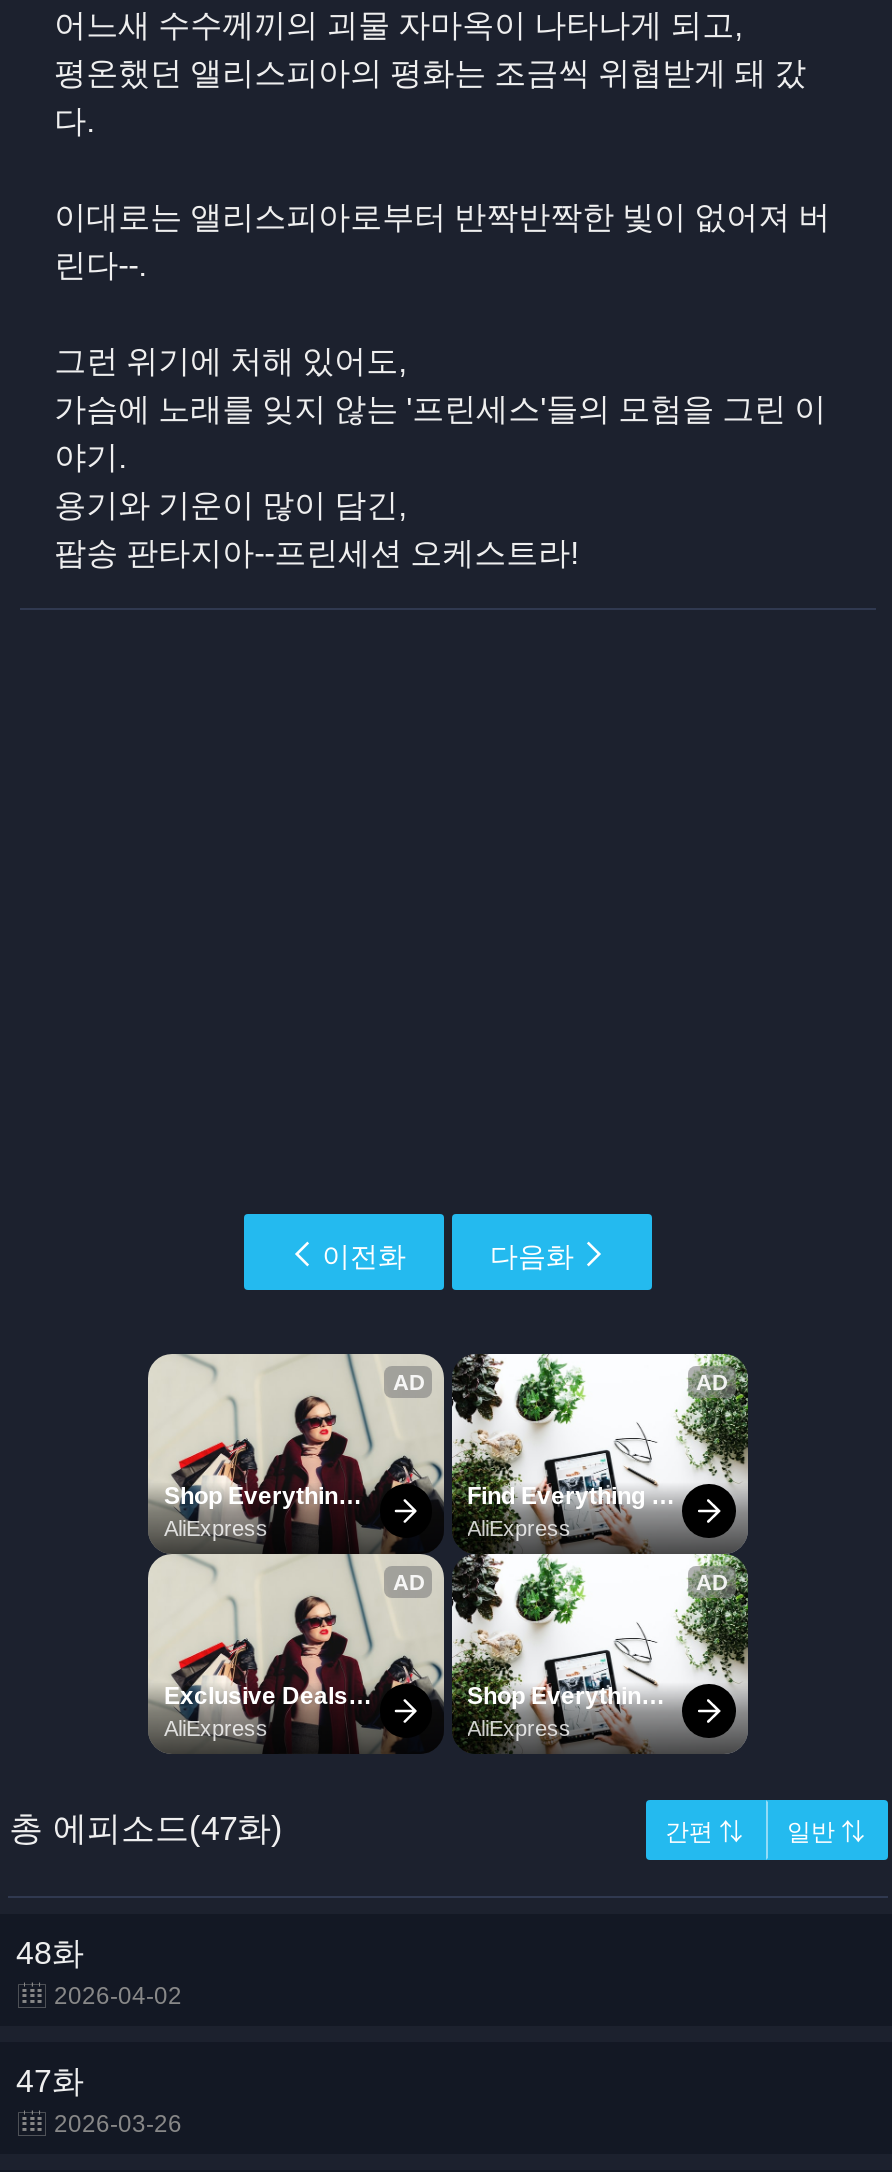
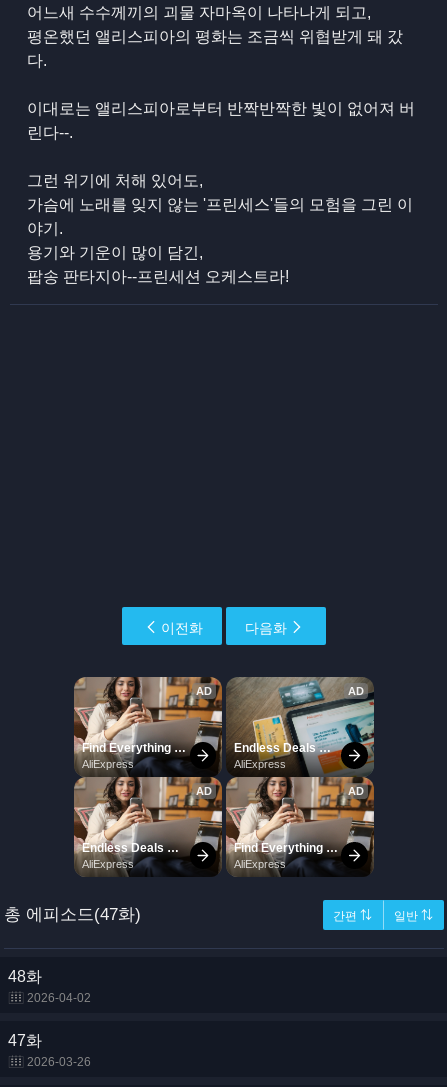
[146,1352,750,1754] [image] -> [73,676,375,877] [image]

